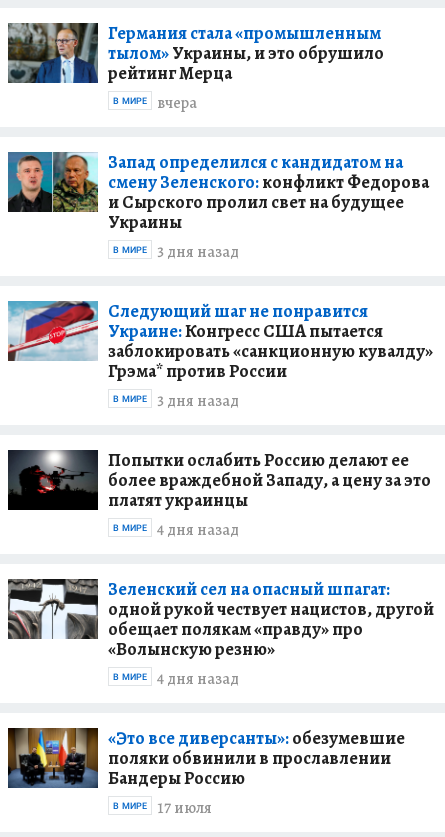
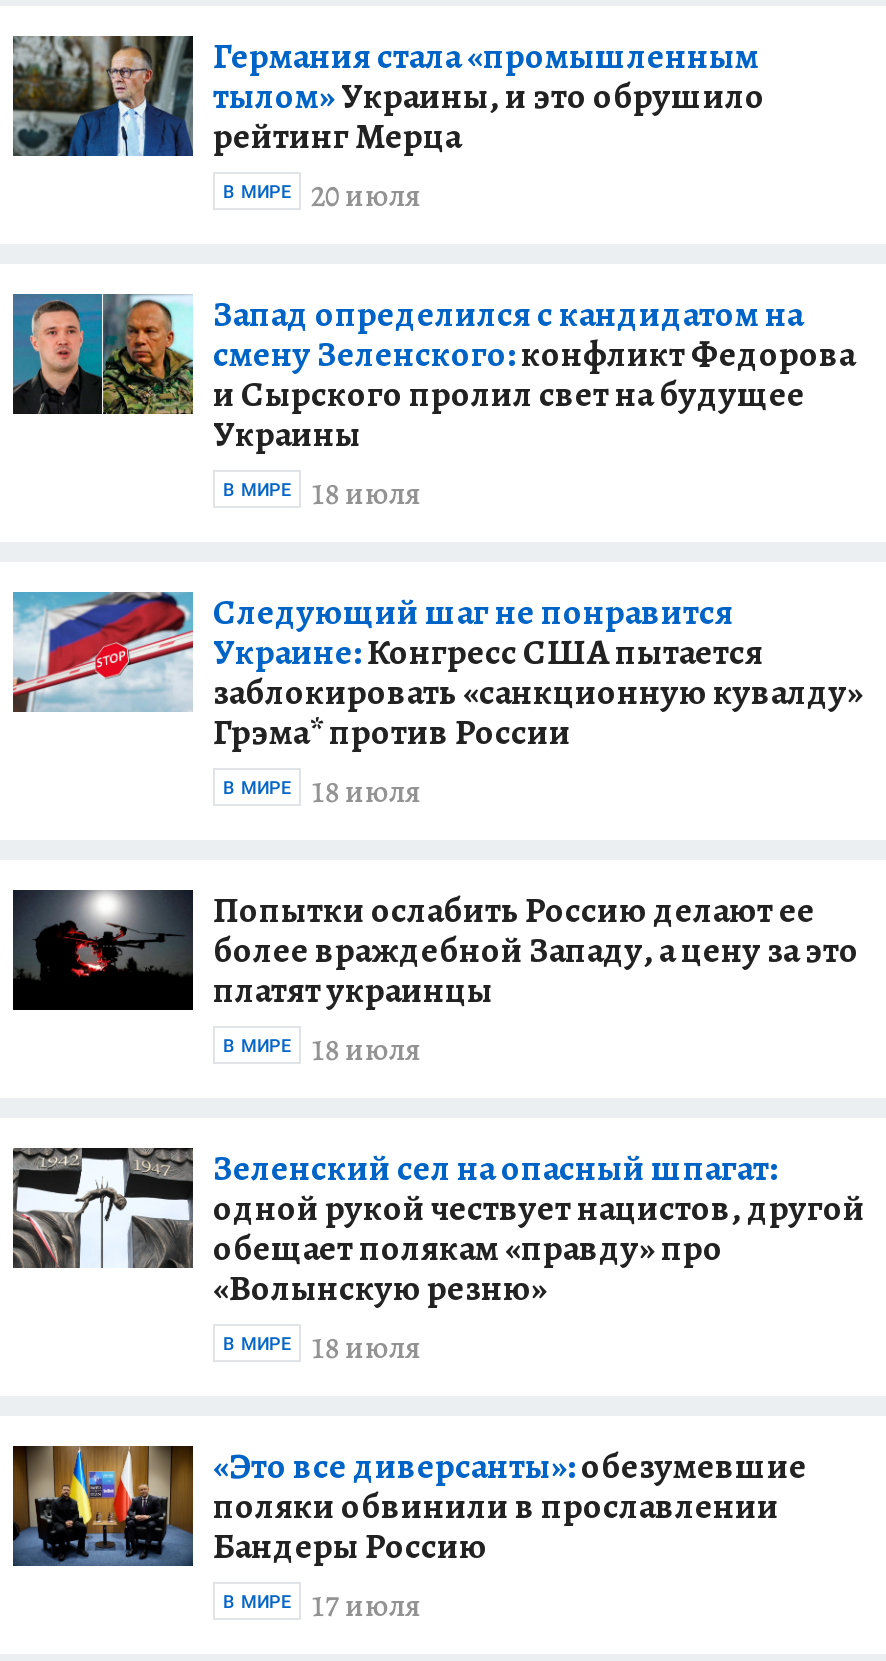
[157,91,197,113] вчера -> [311,173,421,217] 20 июля
[113,240,239,262] В МИРЕ 3 дня назад -> [223,471,421,515] В МИРЕ 18 июля
[113,389,239,411] В МИРЕ 3 дня назад -> [223,769,421,813] В МИРЕ 18 июля
[113,518,239,540] В МИРЕ 4 дня назад -> [223,1027,421,1071] В МИРЕ 18 июля
[113,667,239,689] В МИРЕ 4 дня назад -> [223,1325,421,1369] В МИРЕ 18 июля

